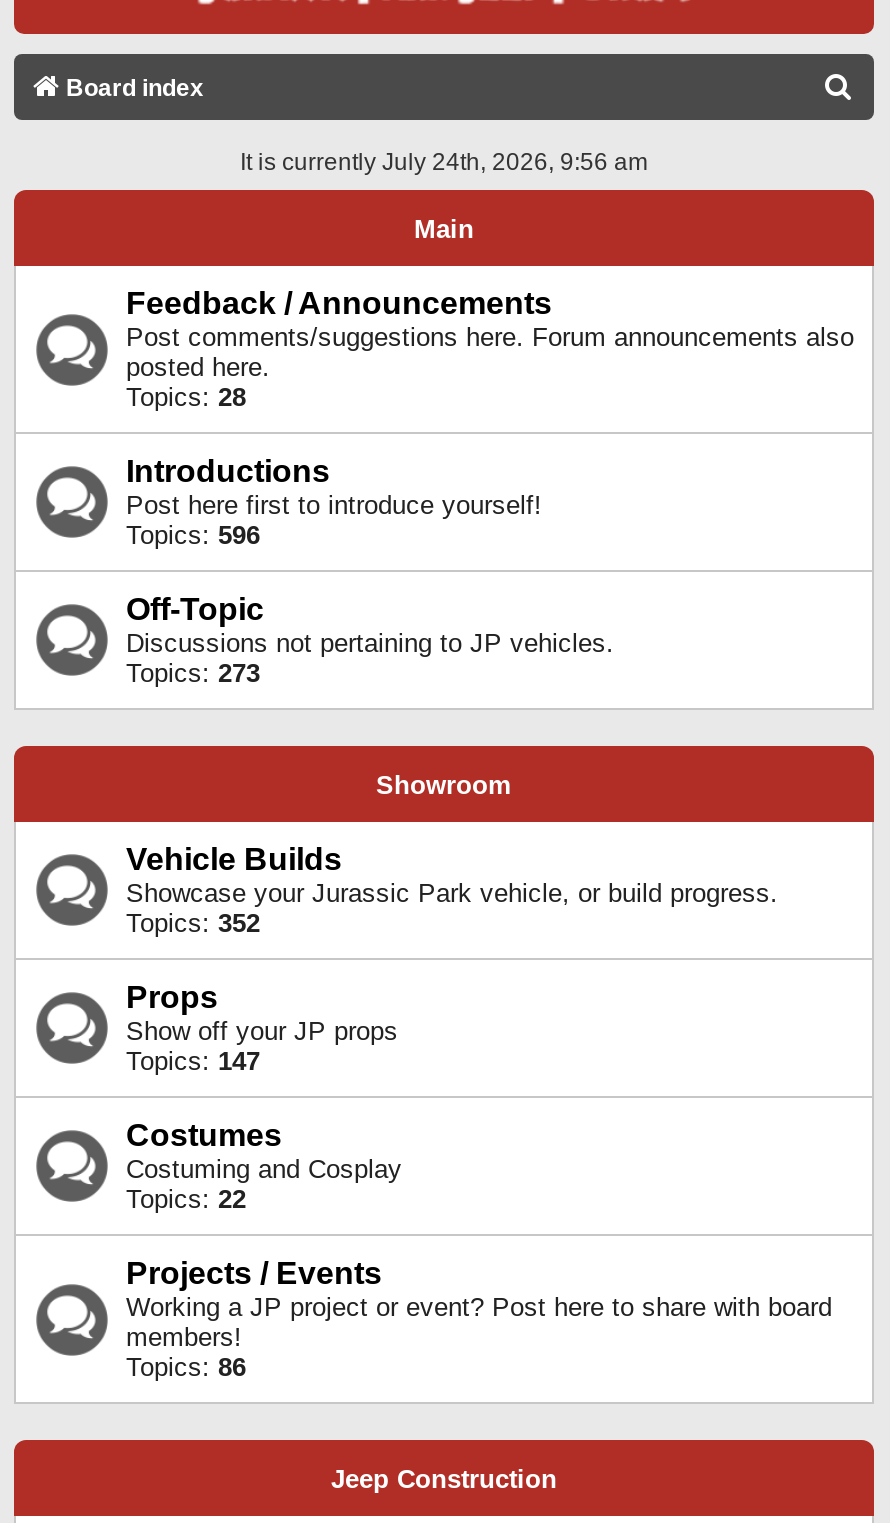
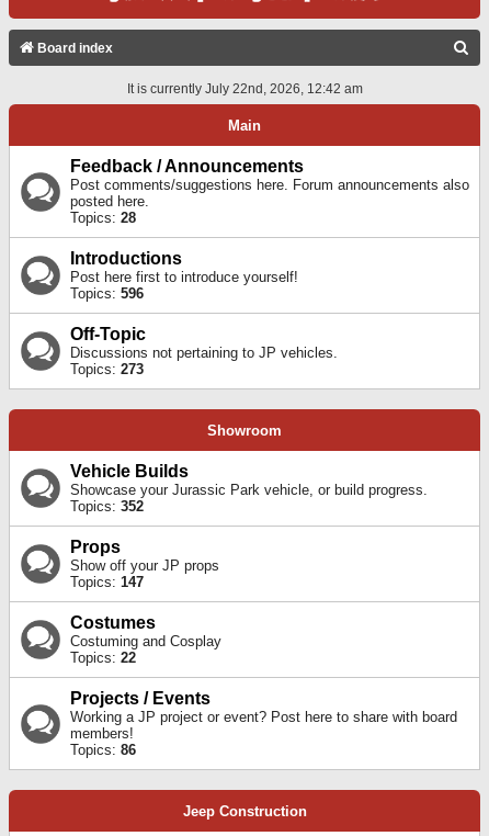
[240,148,648,176] It is currently July 24th, 2026, 9:56 am -> [127,81,362,97] It is currently July 22nd, 2026, 12:42 am

